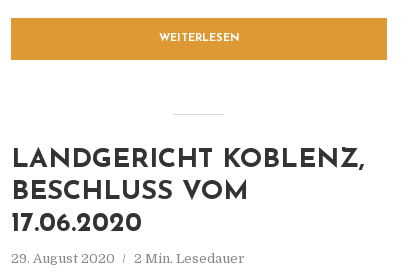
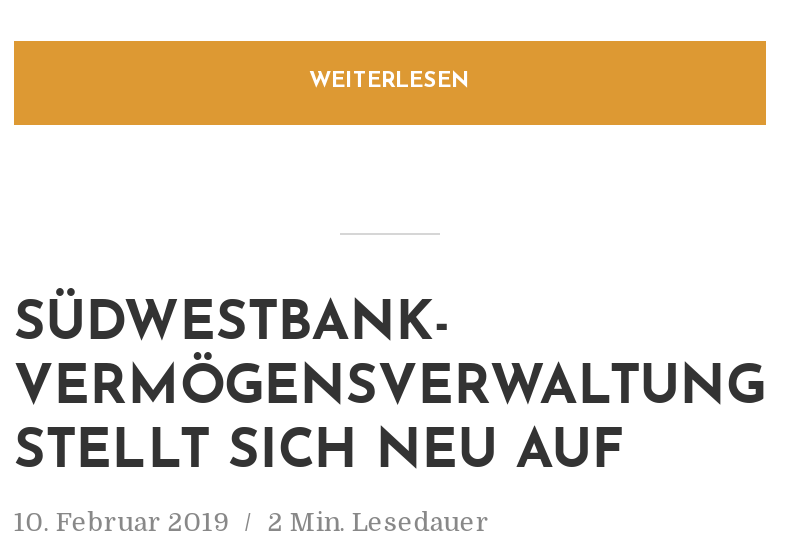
[11,147,365,238] LANDGERICHT KOBLENZ, | BESCHLUSS VOM | 17.06.2020 -> [14,299,766,481] SÜDWESTBANK- | VERMÖGENSVERWALTUNG | STELLT SICH NEU AUF
[11,251,245,266] 29. August 2020 2 Min. Lesedauer -> [14,507,490,537] 10. Februar 2019 2 Min. Lesedauer

